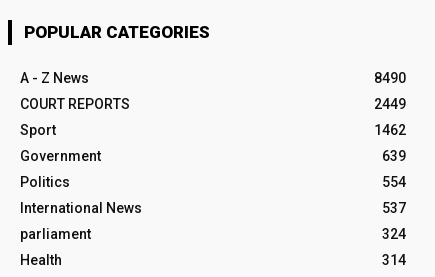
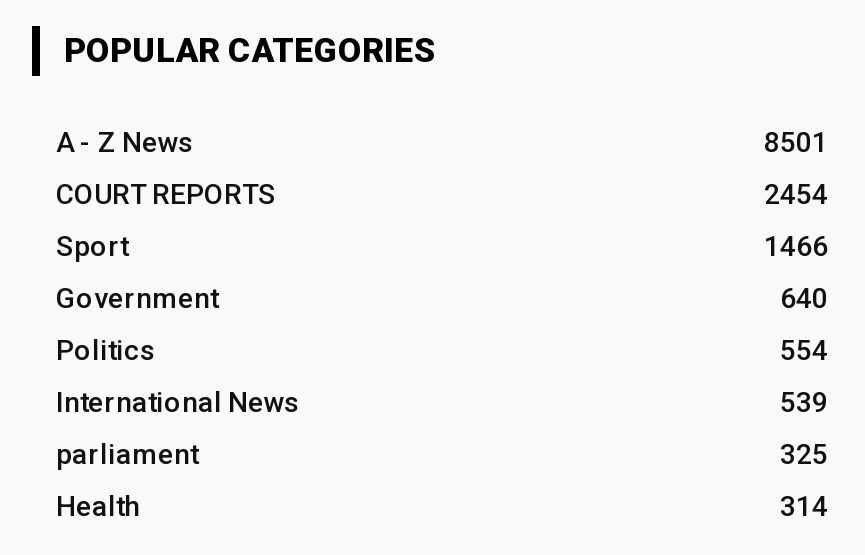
[374,70,406,86] 8490 -> [764,125,828,157] 8501
[374,96,406,112] 2449 -> [764,177,828,209] 2454
[374,122,406,138] 1462 -> [764,229,828,261] 1466
[382,148,406,164] 639 -> [780,281,828,313] 640
[382,200,406,216] 537 -> [780,385,828,417] 539
[382,226,406,242] 324 -> [780,437,828,469] 325

